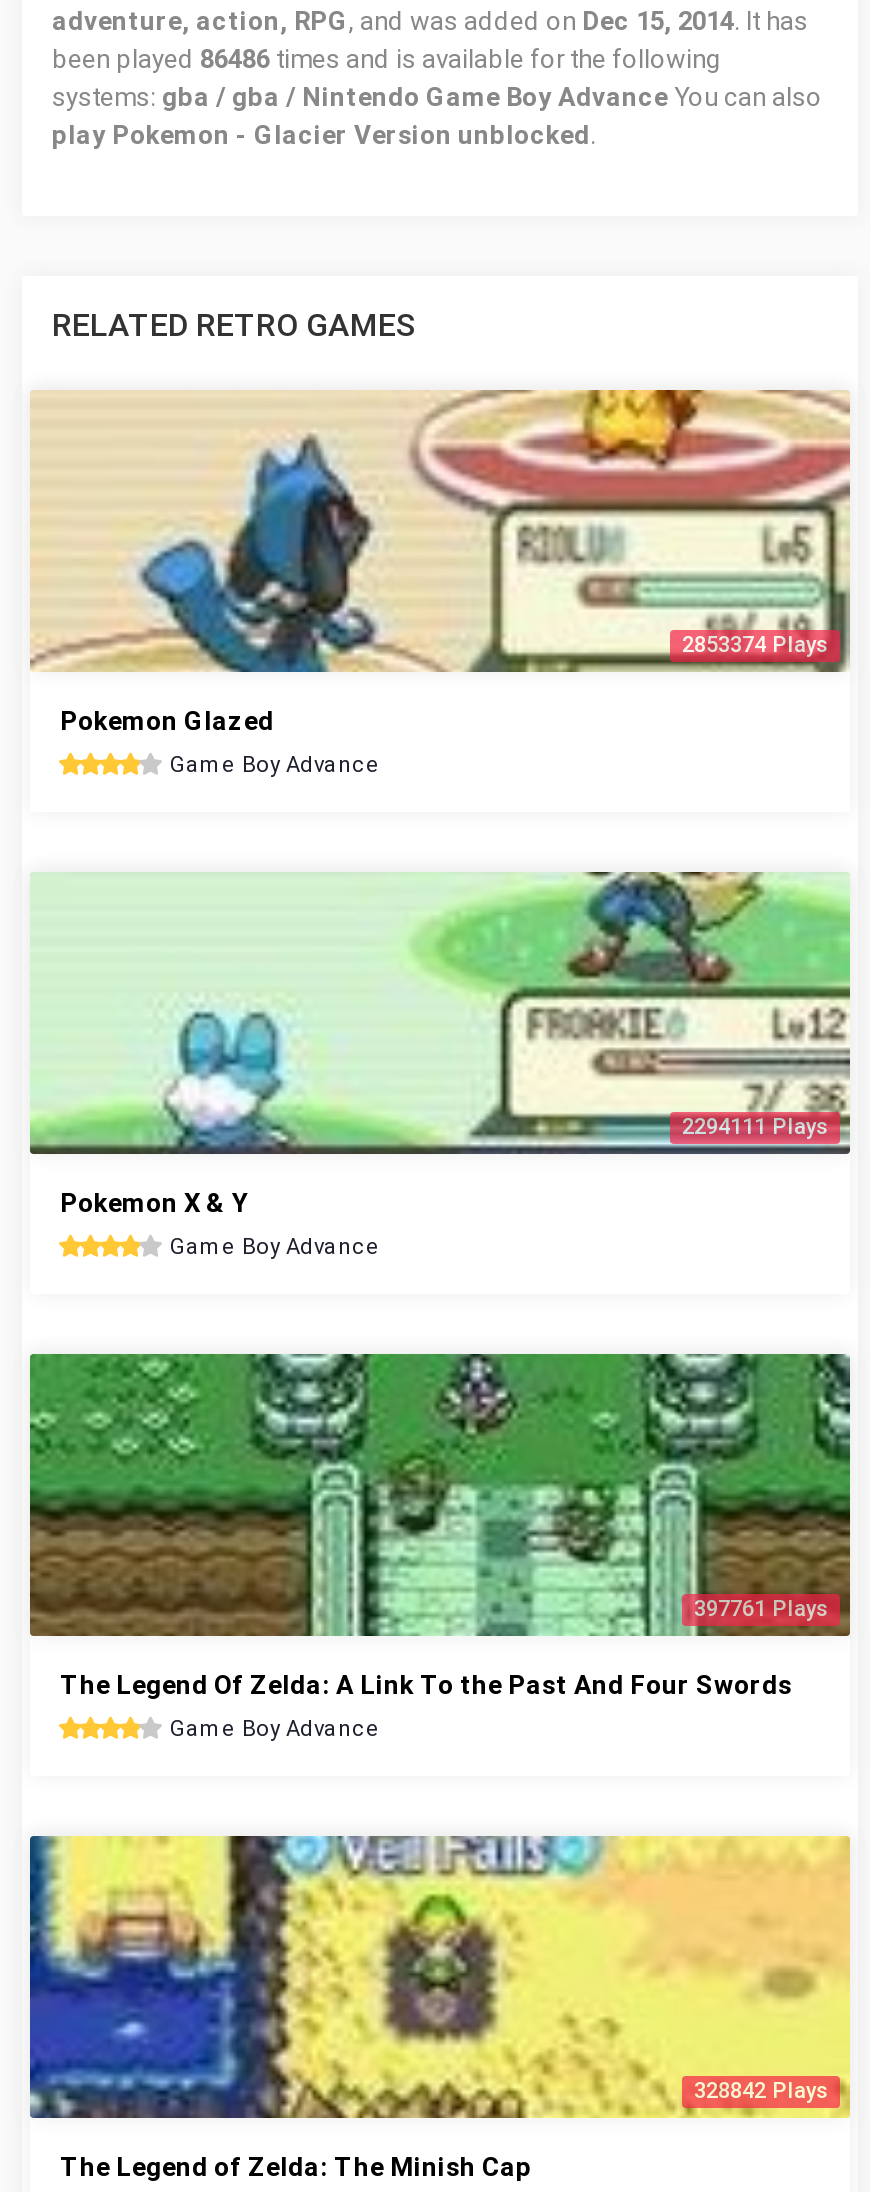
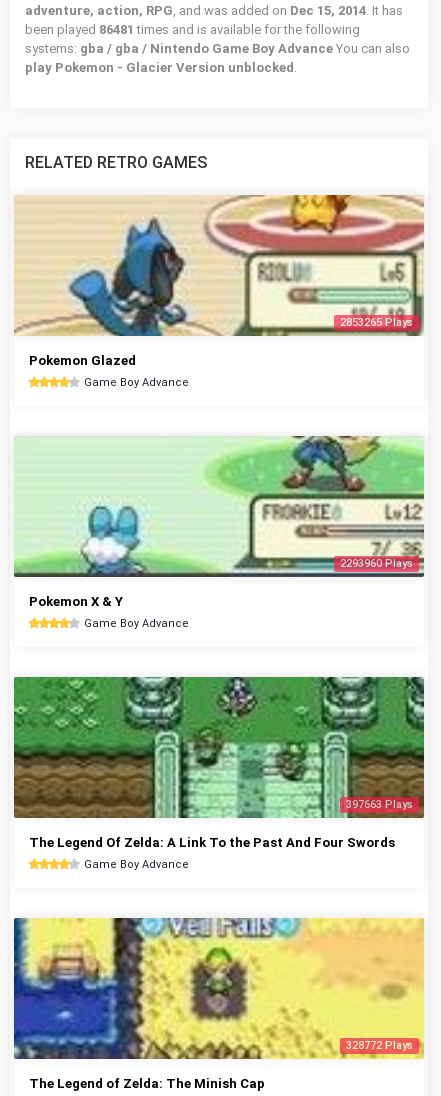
[52,44,722,74] been played 86486 times and is available for the following -> [25,22,360,37] been played 86481 times and is available for the following
[682,632,828,658] 2853374 Plays -> [340,316,413,329] 2853265 Plays
[682,1114,828,1140] 2294111 Plays -> [340,557,413,570] 2293960 Plays
[694,1596,828,1622] 397761 Plays -> [346,798,413,811] 397663 Plays
[694,2078,828,2104] 328842 Plays -> [346,1039,413,1052] 328772 Plays

